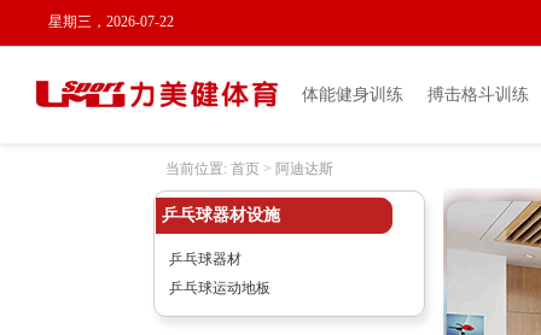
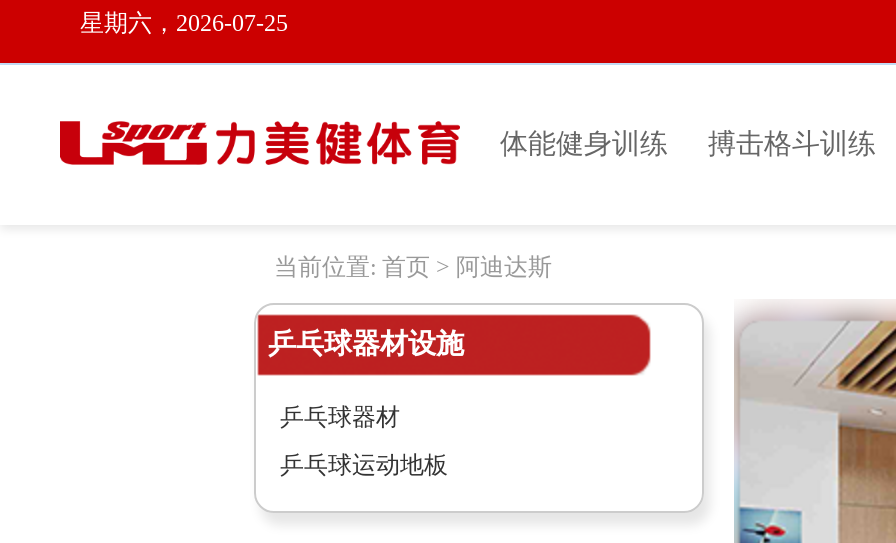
[48,13,174,30] 星期三，2026-07-22 -> [80,9,288,37] 星期六，2026-07-25

